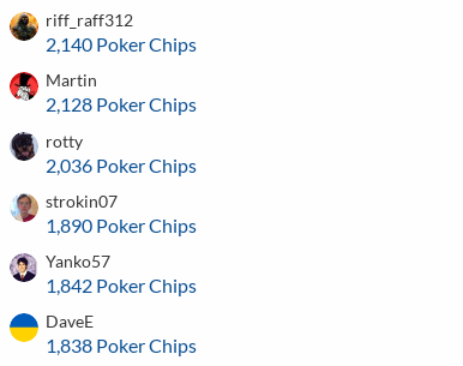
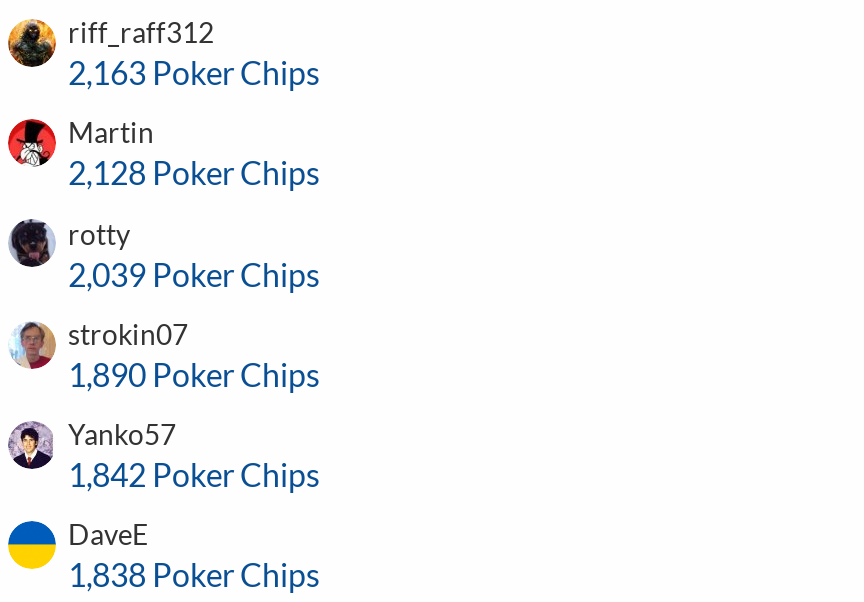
[46,33,197,55] 2,140 Poker Chips -> [68,53,320,91] 2,163 Poker Chips
[46,153,197,176] 2,036 Poker Chips -> [68,254,320,292] 2,039 Poker Chips

